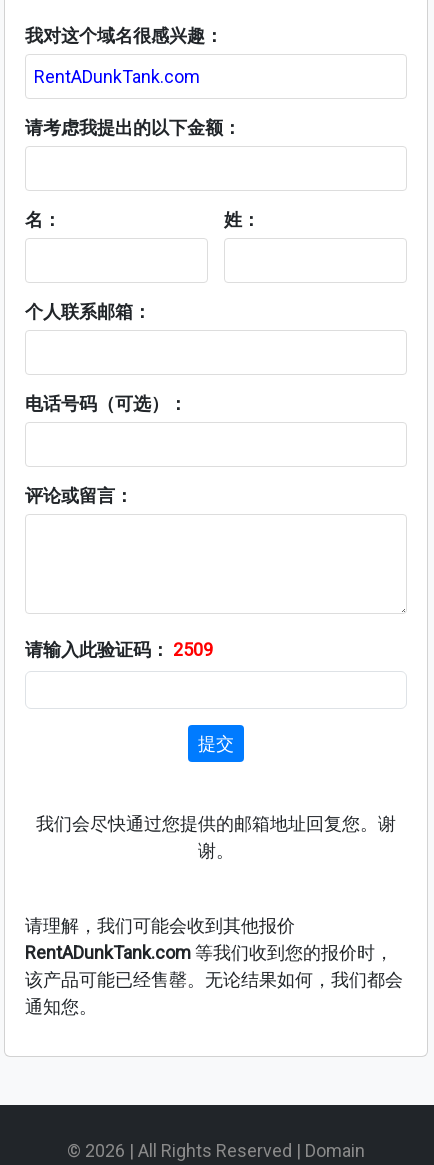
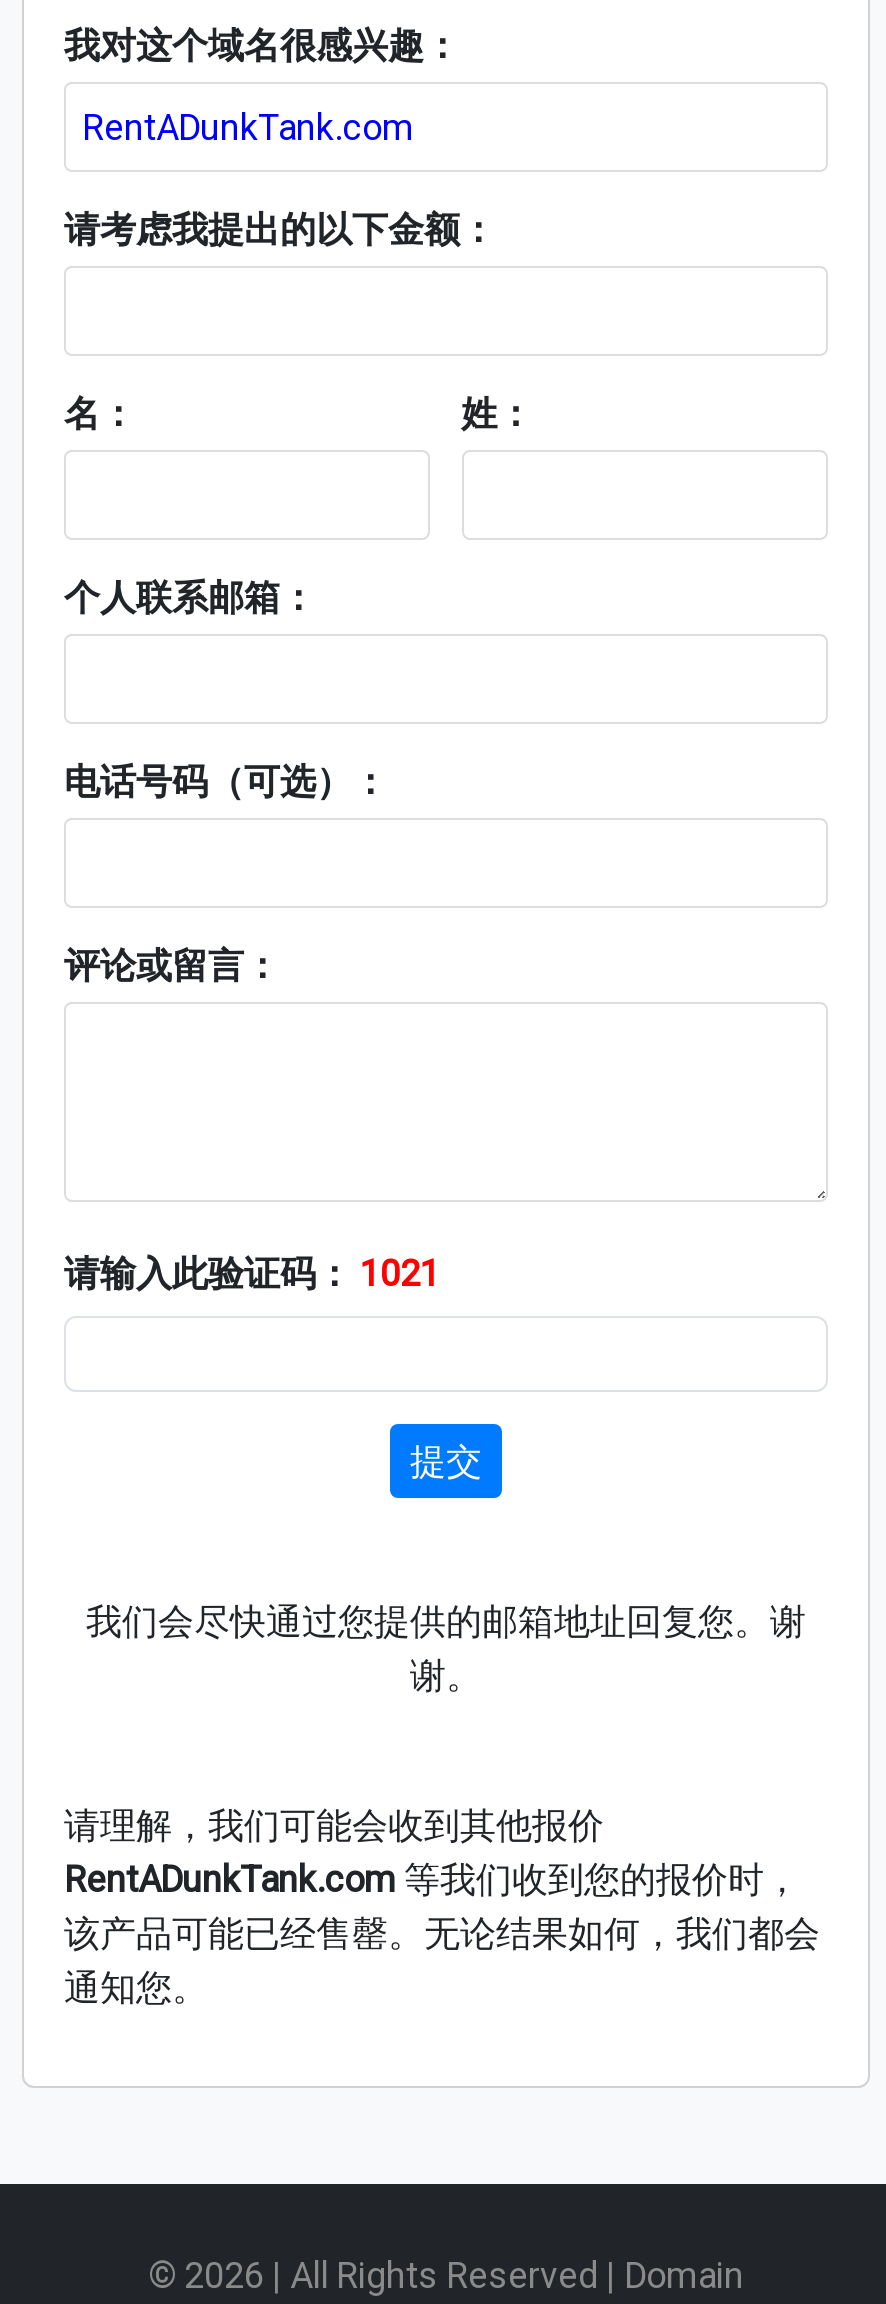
[25,639,213,660] 请输入此验证码：2509 -> [64,1252,440,1294] 请输入此验证码：1021

